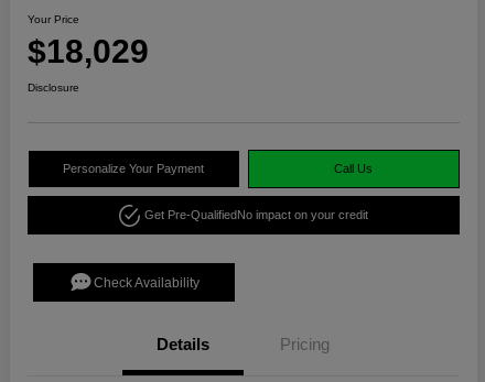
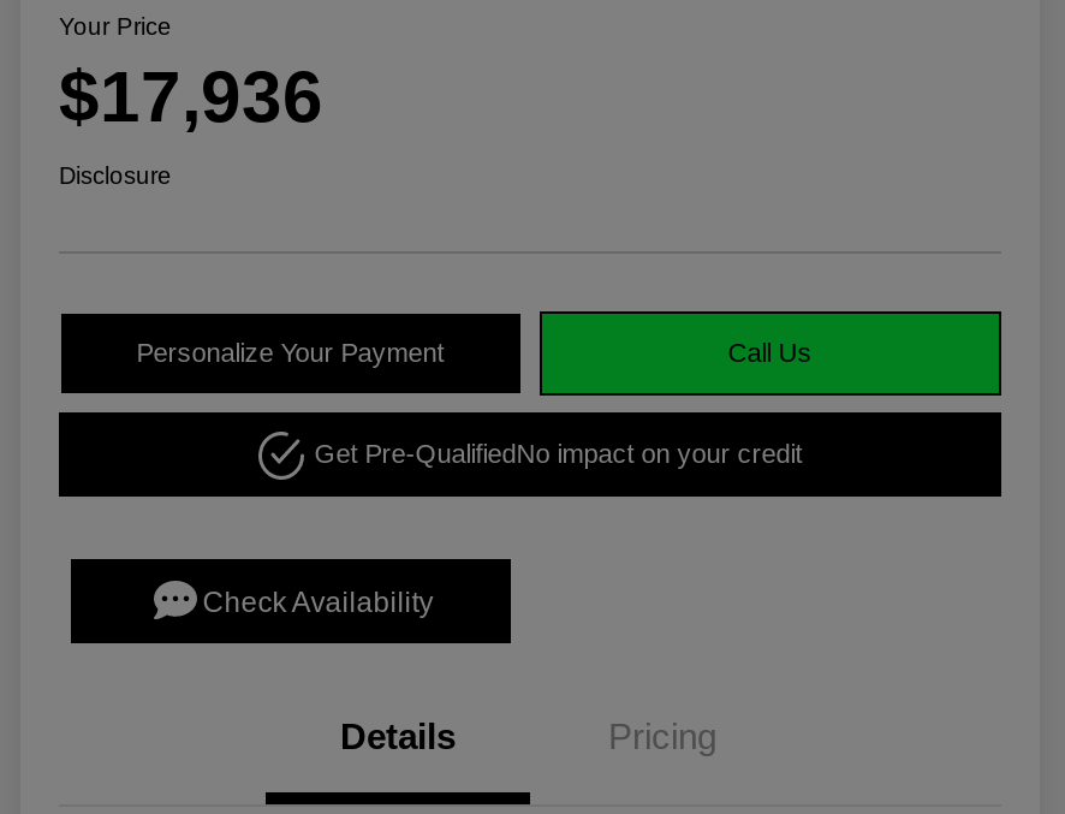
[28,33,149,70] $18,029 -> [59,57,323,137] $17,936

